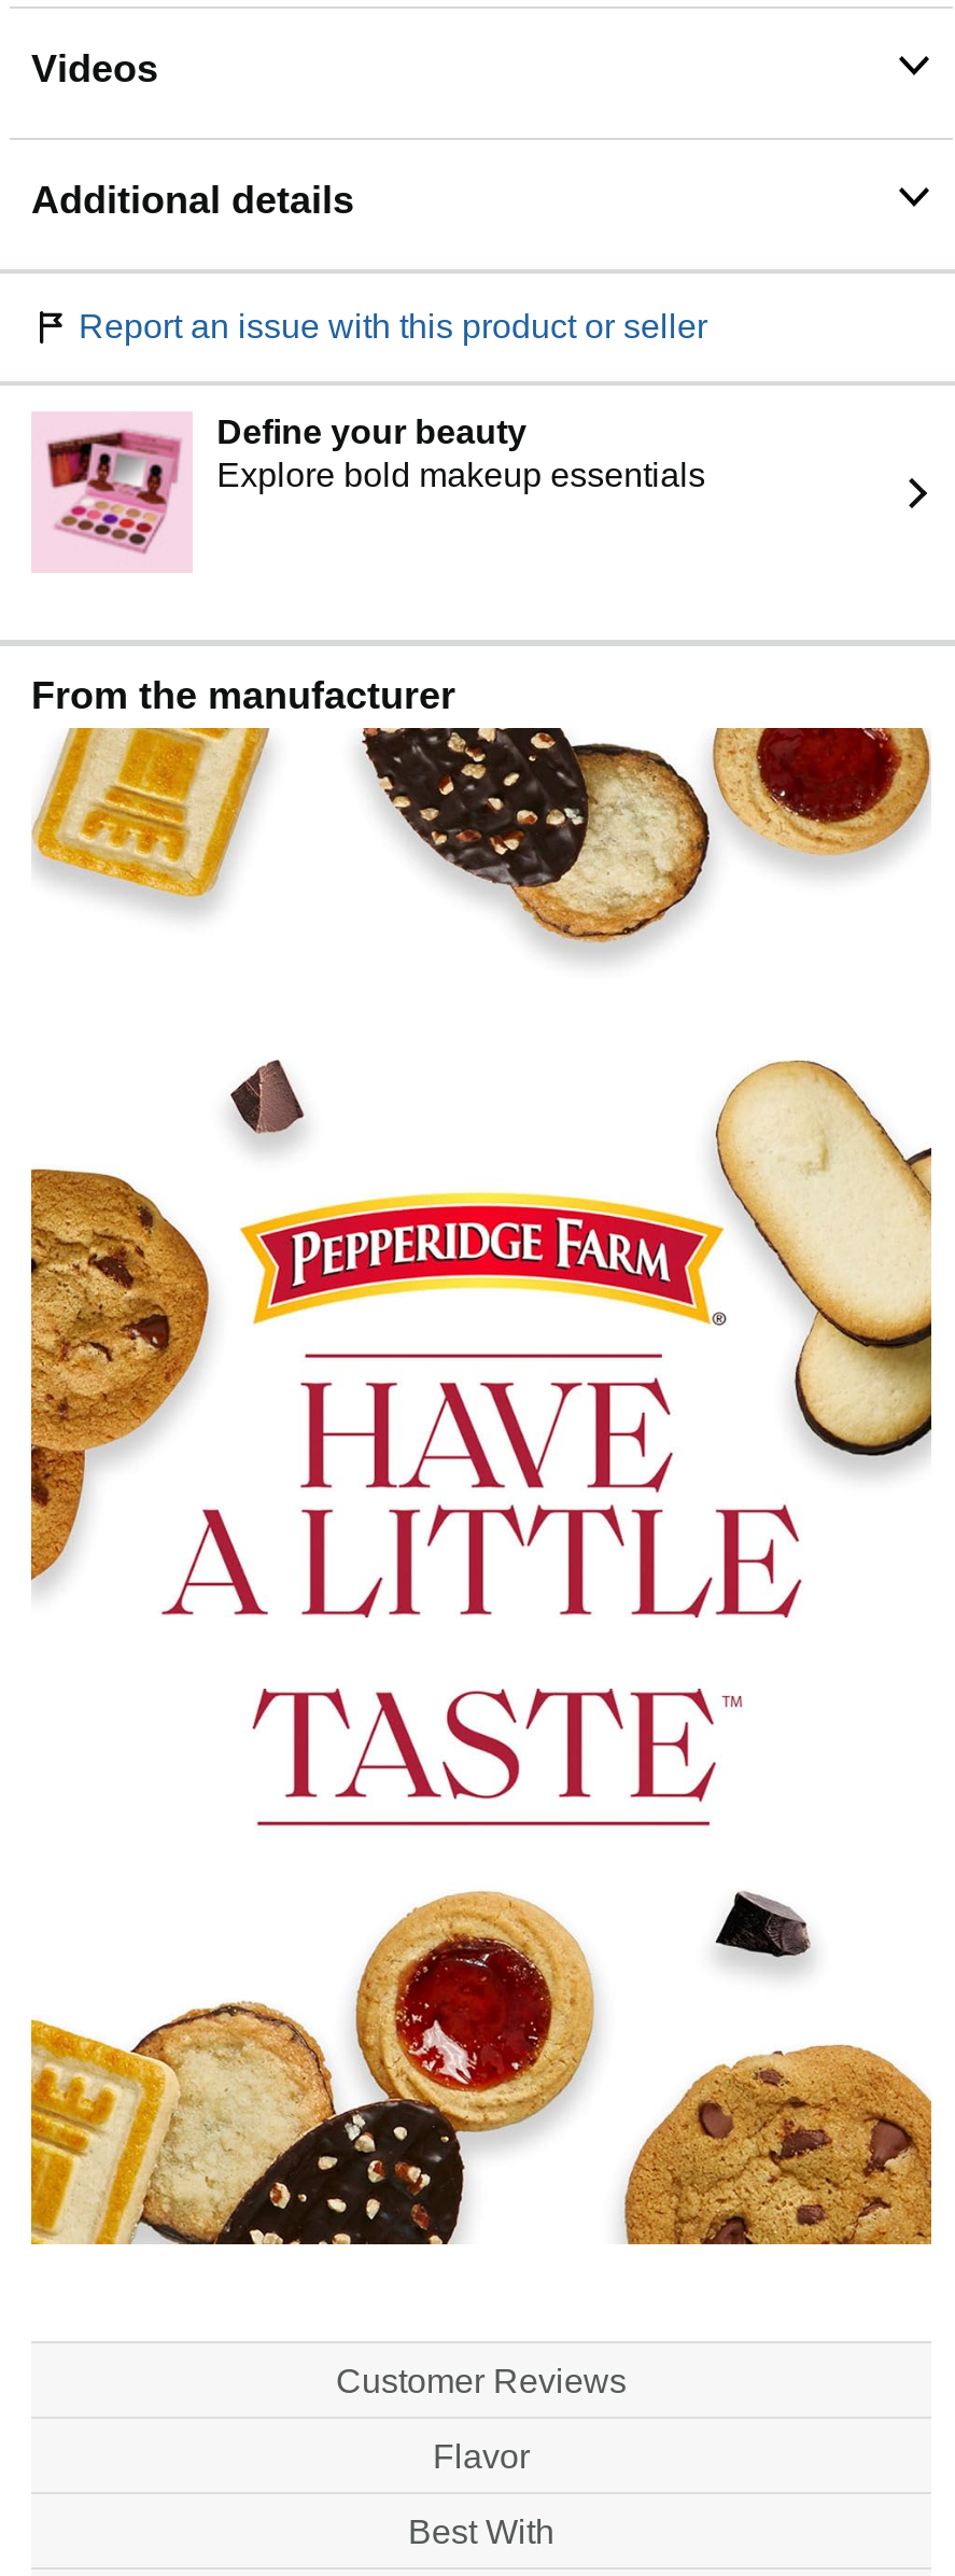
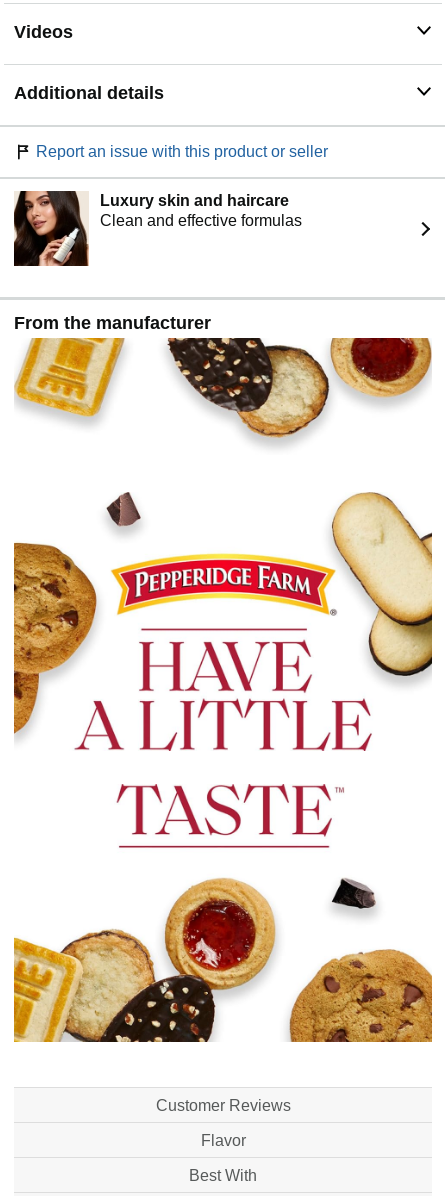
[31,411,706,573] [image] | Define your beauty | Explore bold makeup essentials -> [13,190,302,267] [image] | Luxury skin and haircare | Clean and effective formulas

